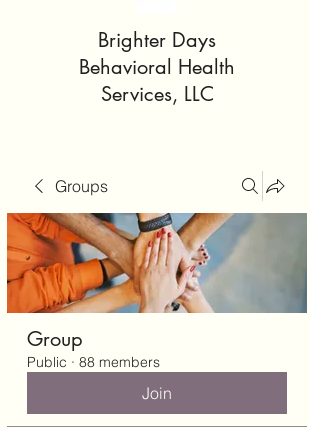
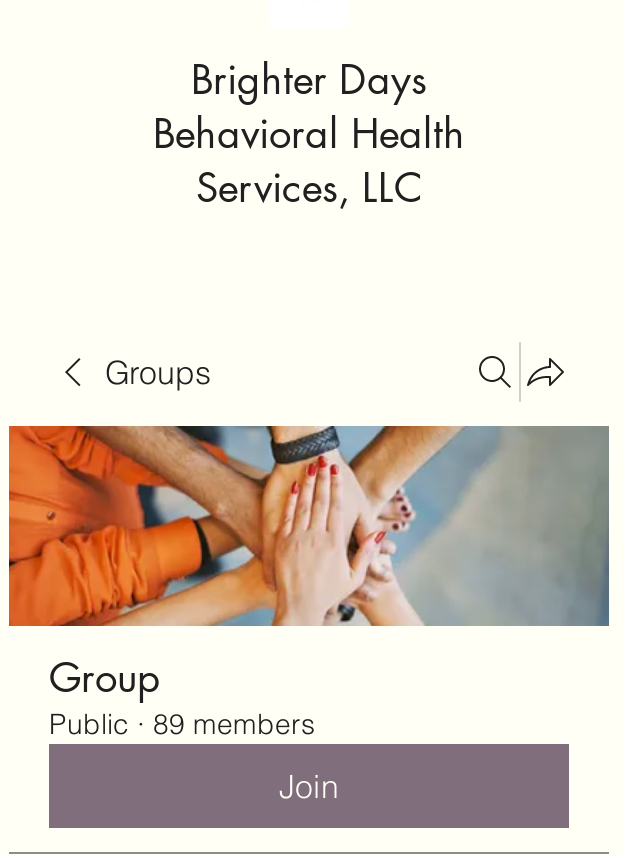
[27,353,160,371] Public · 88 members -> [49,706,315,742] Public · 89 members

